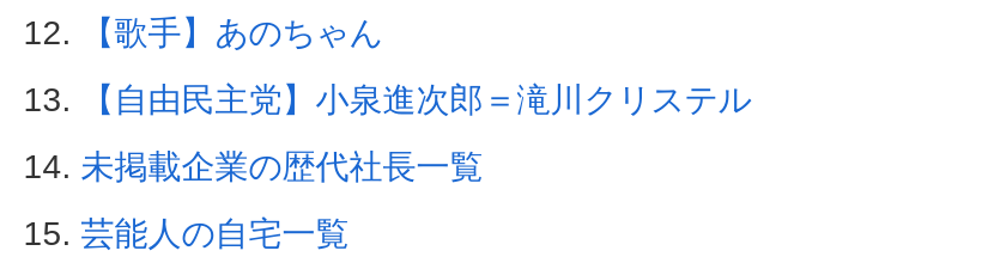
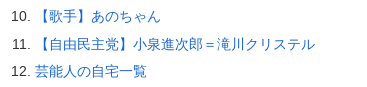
[81,147,483,185] 未掲載企業の歴代社長一覧 -> none

